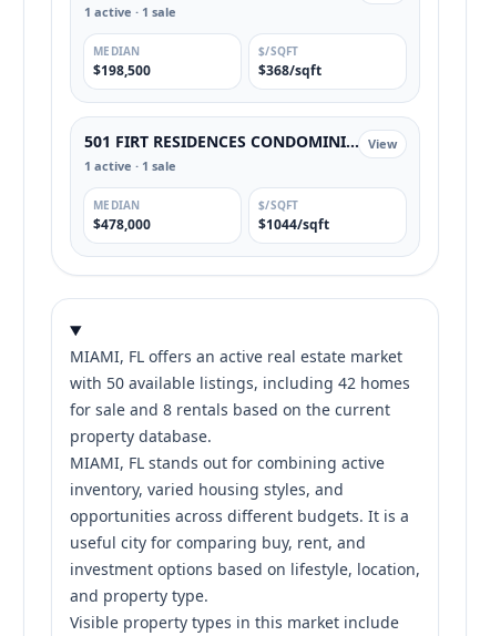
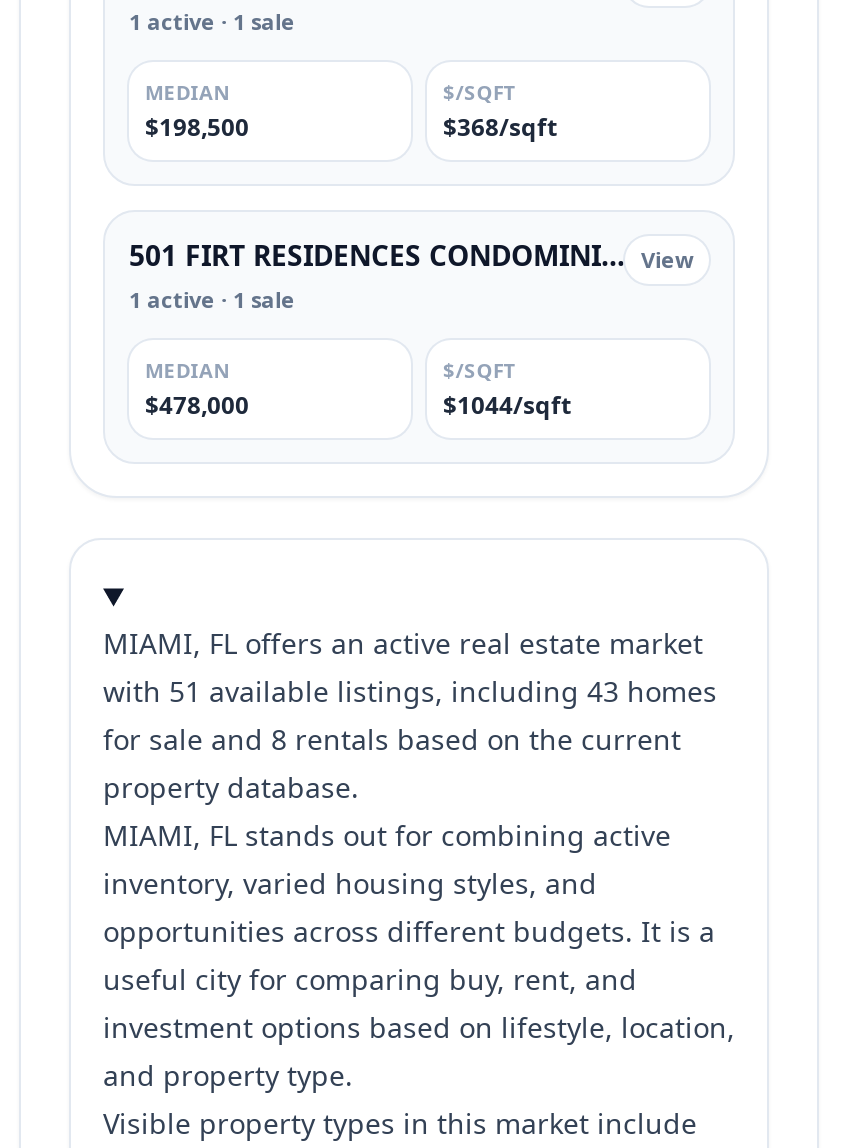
[70,372,410,393] with 50 available listings, including 42 homes -> [103,672,717,710] with 51 available listings, including 43 homes

